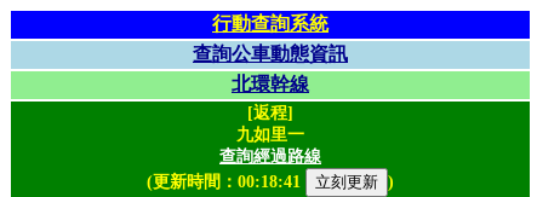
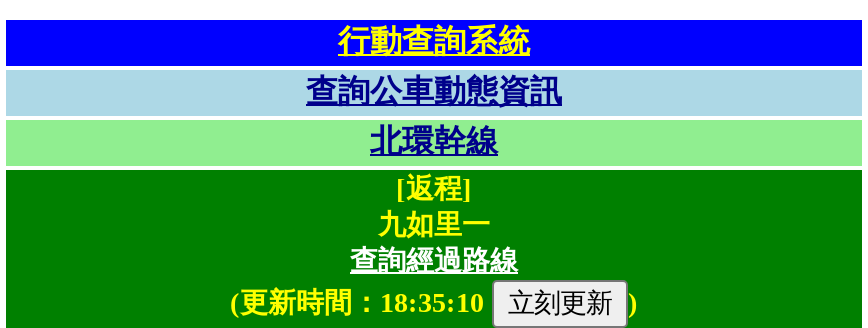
[147,173,301,191] (更新時間：00:18:41 -> [230,288,484,318] (更新時間：18:35:10

